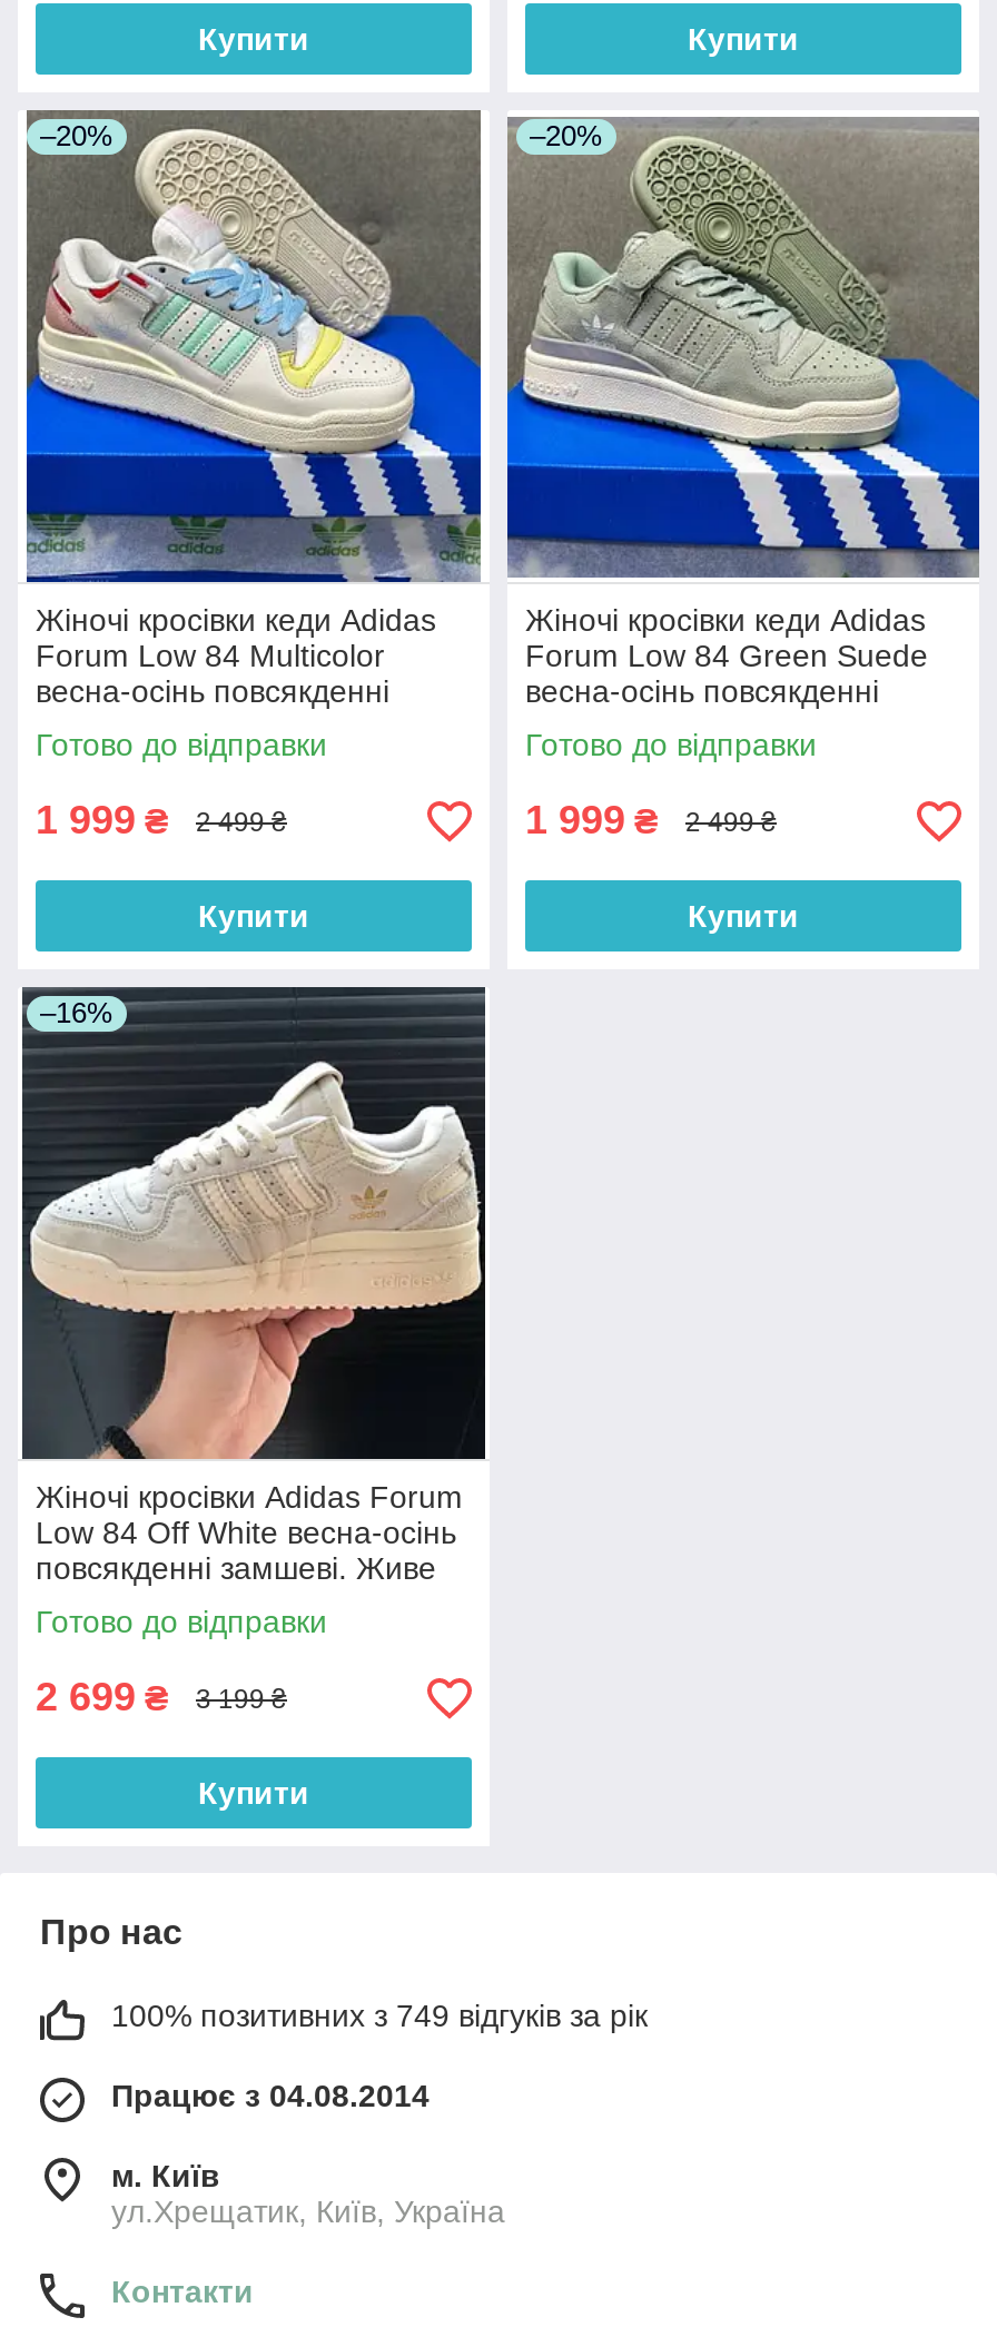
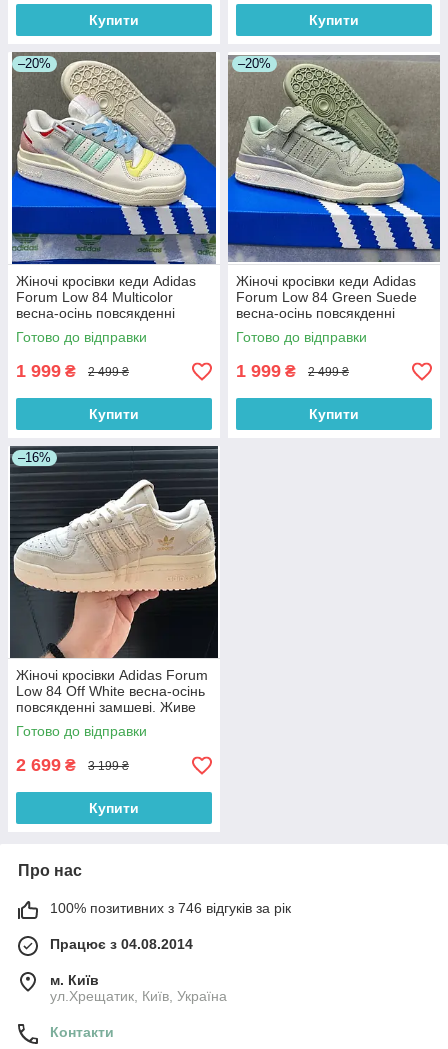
[111,1998,648,2033] 100% позитивних з 749 відгуків за рік -> [50,900,291,916] 100% позитивних з 746 відгуків за рік

